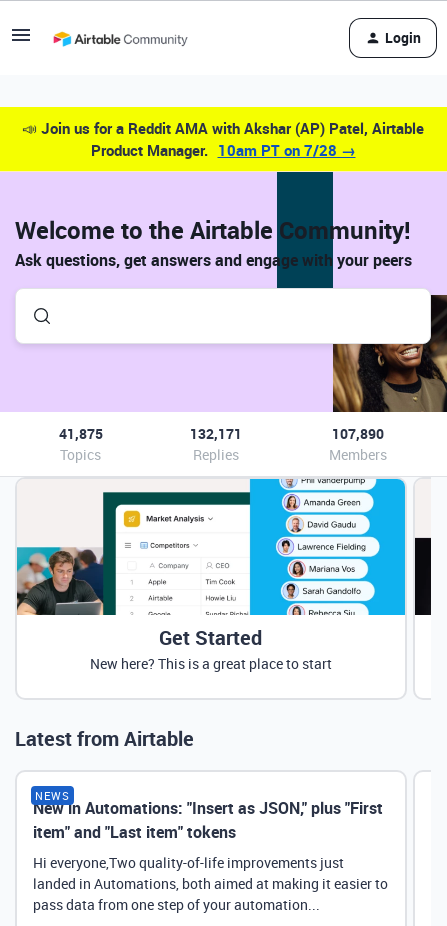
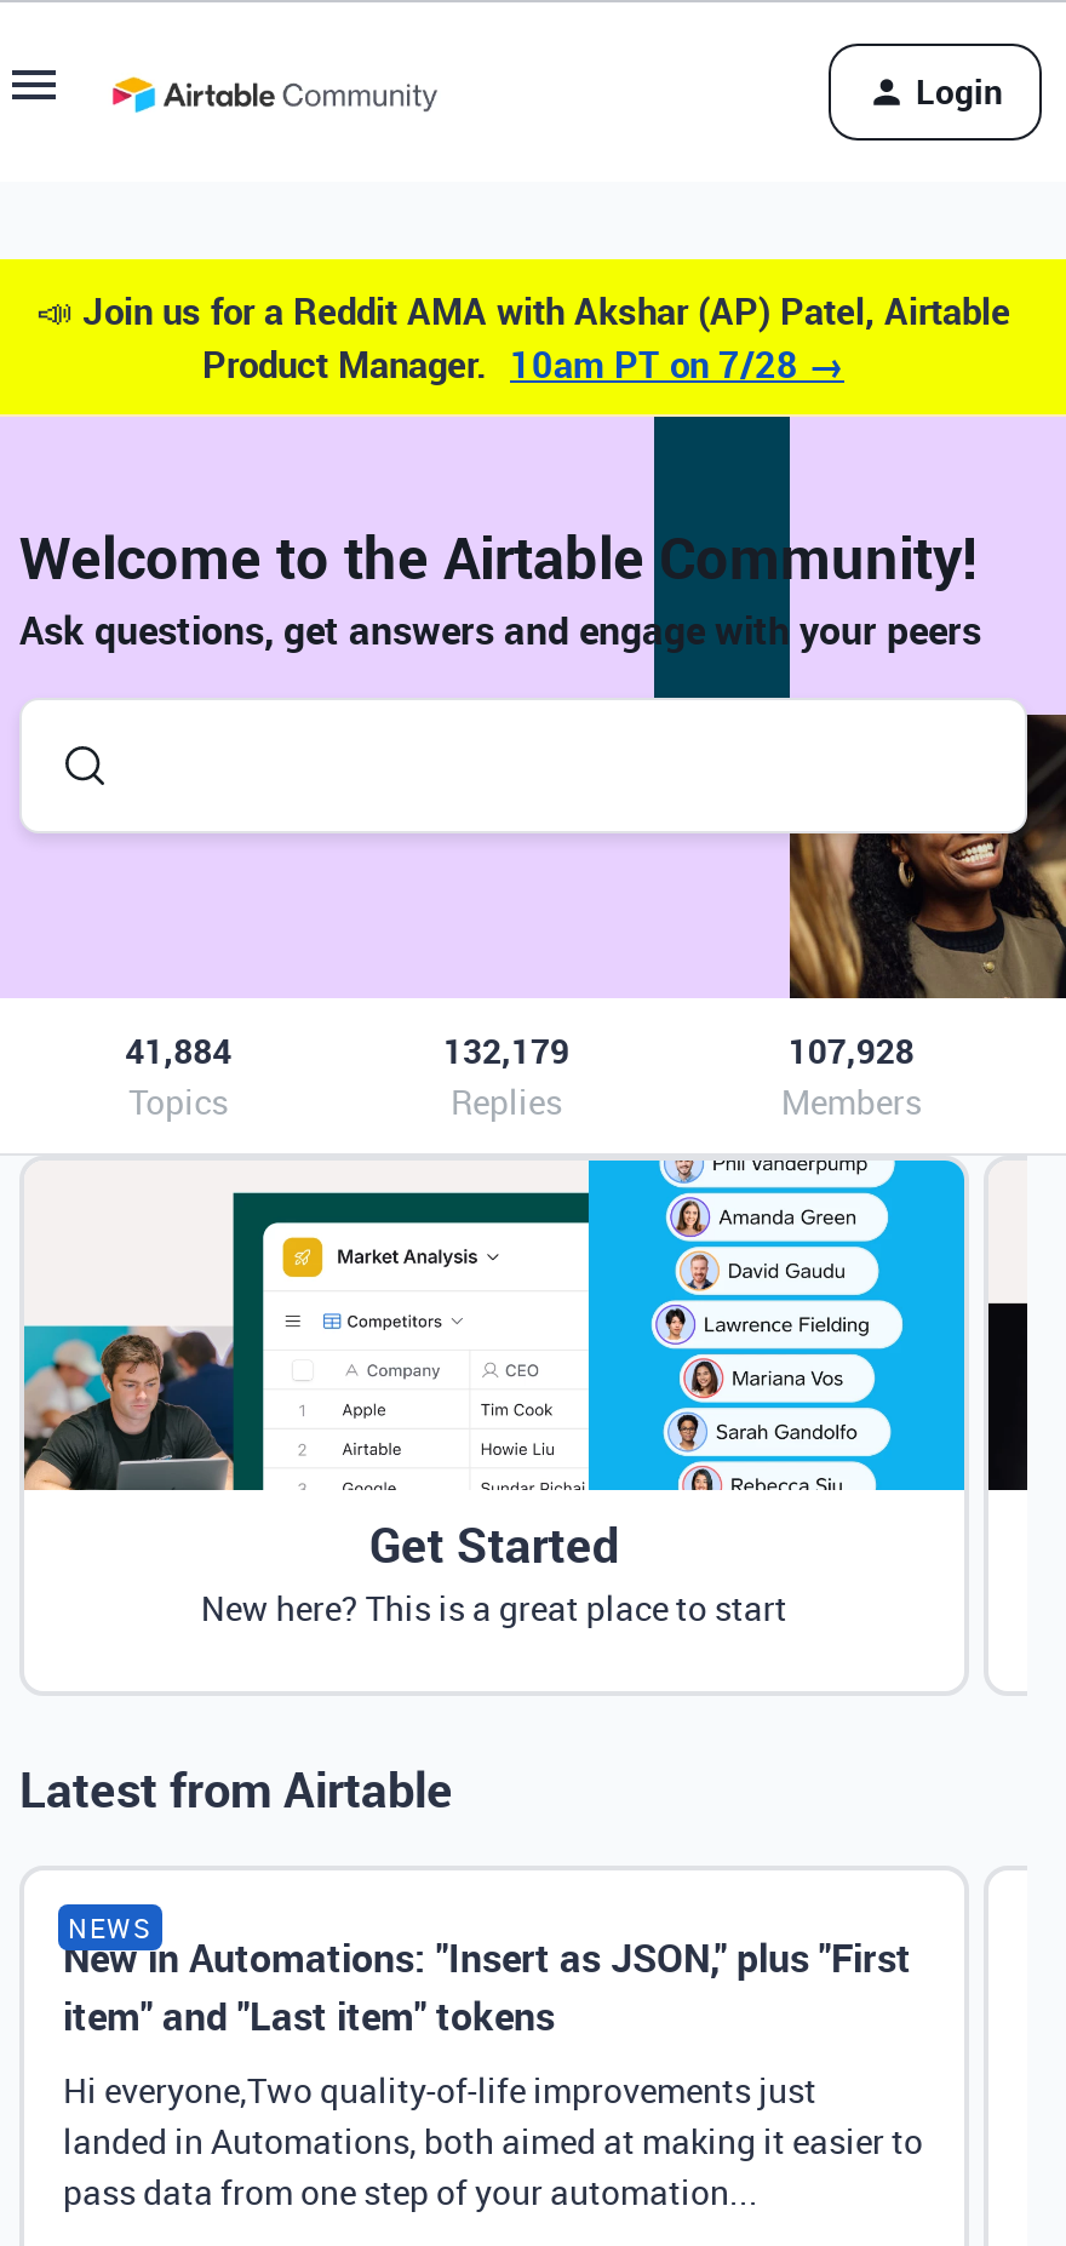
[59,424,103,443] 41,875 -> [125,1027,232,1073] 41,884
[190,424,242,443] 132,171 -> [443,1027,569,1073] 132,179
[332,424,384,443] 107,890 -> [788,1027,914,1073] 107,928

